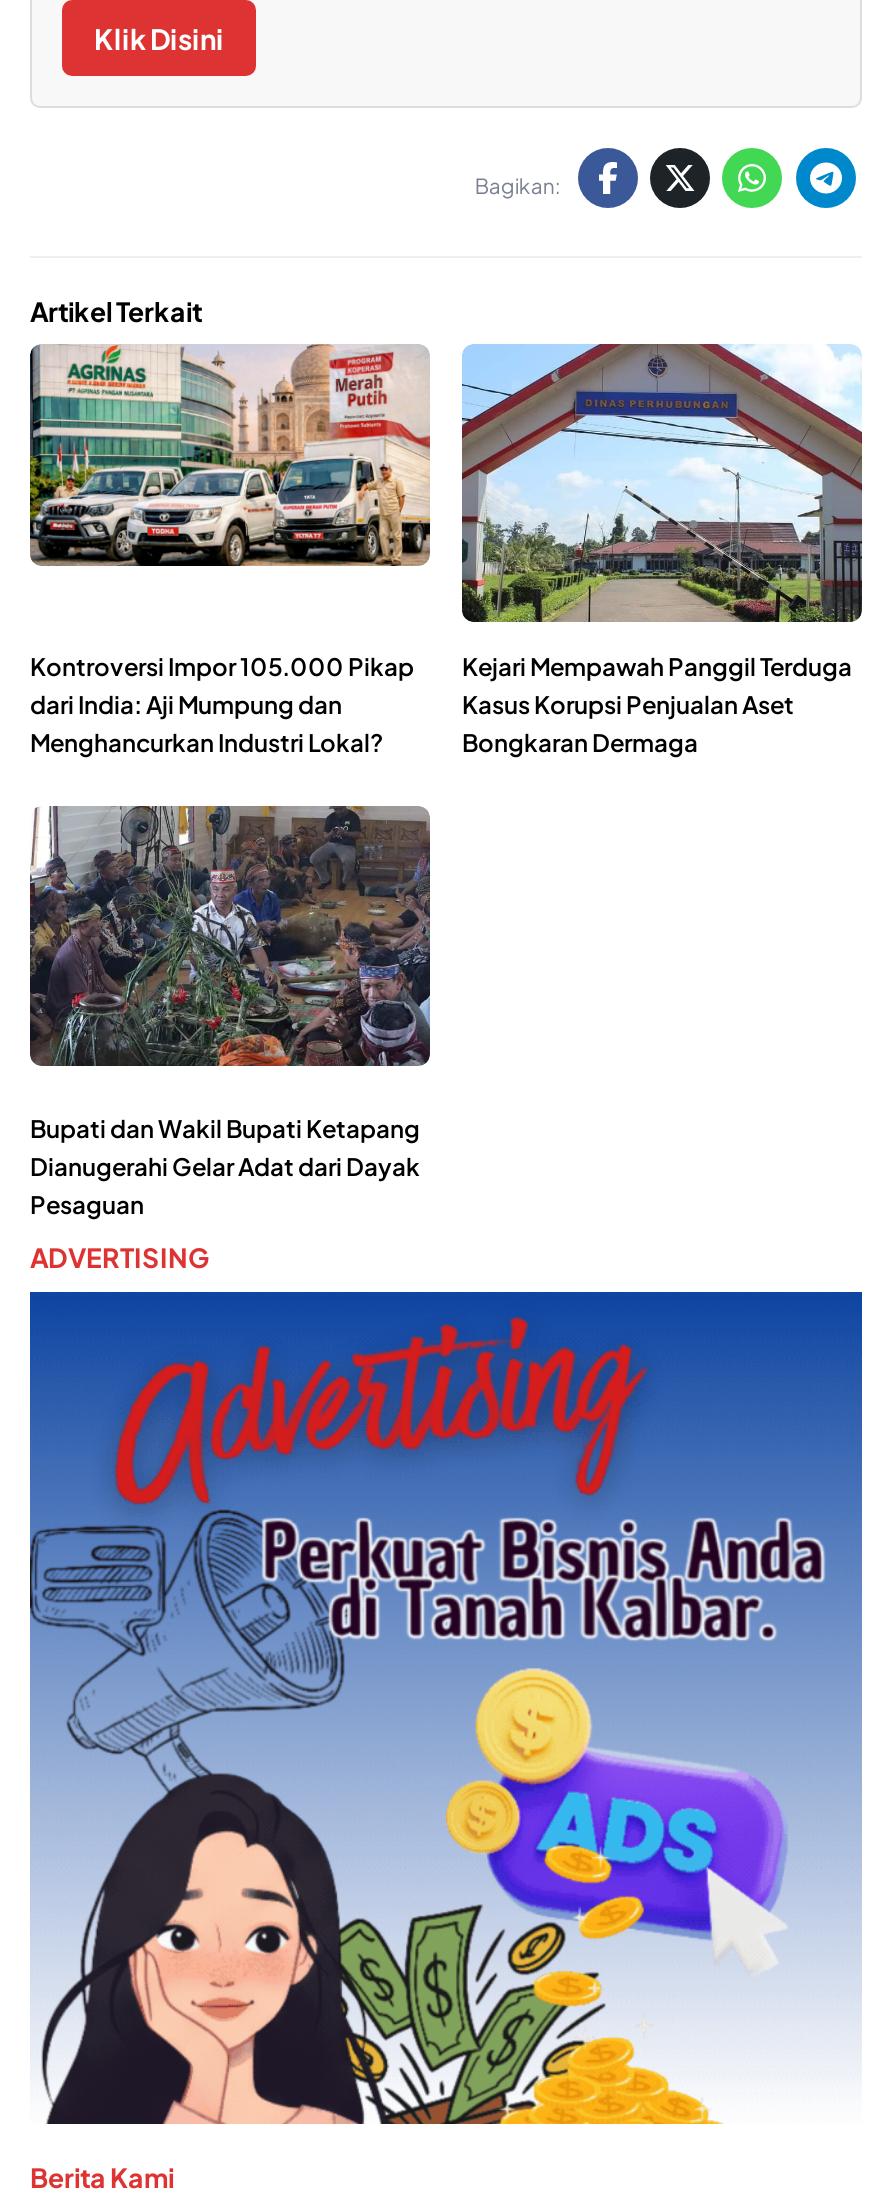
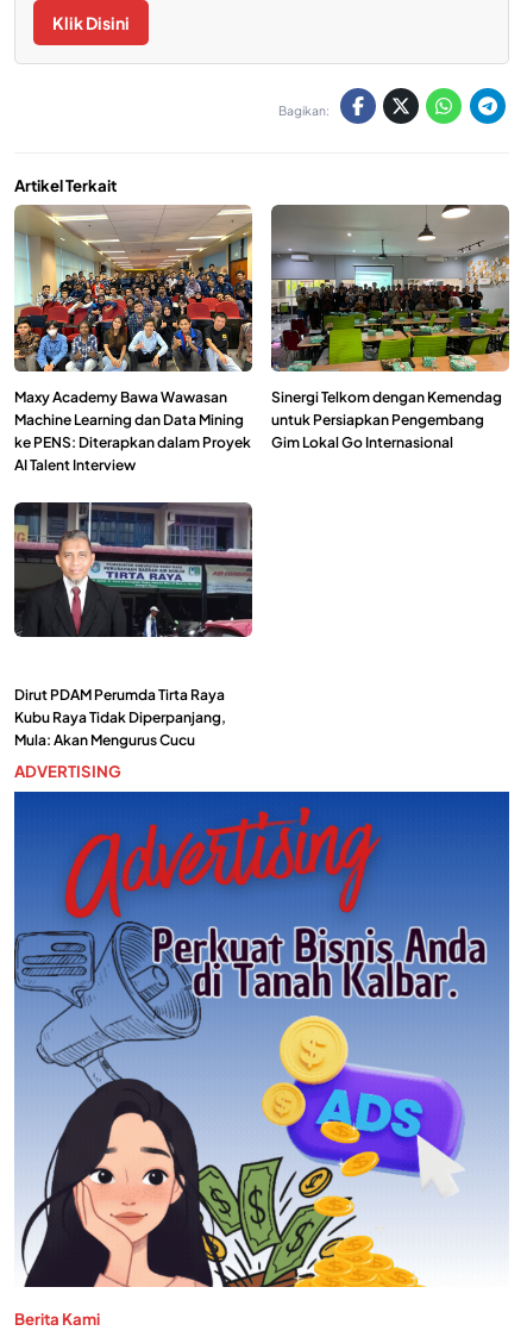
[28,344,432,758] [image] | Kontroversi Impor 105.000 Pikap | dari India: Aji Mumpung dan | Menghancurkan Industri Lokal? -> [13,205,253,474] [image] | Maxy Academy Bawa Wawasan | Machine Learning dan Data Mining | ke PENS: Diterapkan dalam Proyek | AI Talent Interview
[462,342,864,758] [image] | Kejari Mempawah Panggil Terduga | Kasus Korupsi Penjualan Aset | Bongkaran Dermaga -> [270,204,510,451] [image] | Sinergi Telkom dengan Kemendag | untuk Persiapkan Pengembang | Gim Lokal Go Internasional
[30,804,432,1068] [image] -> [13,501,252,638] [image]
[30,1114,420,1220] Bupati dan Wakil Bupati Ketapang | Dianugerahi Gelar Adat dari Dayak | Pesaguan -> [14,686,226,749] Dirut PDAM Perumda Tirta Raya | Kubu Raya Tidak Diperpanjang, | Mula: Akan Mengurus Cucu

